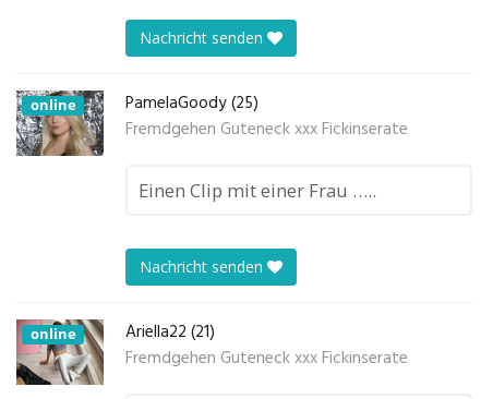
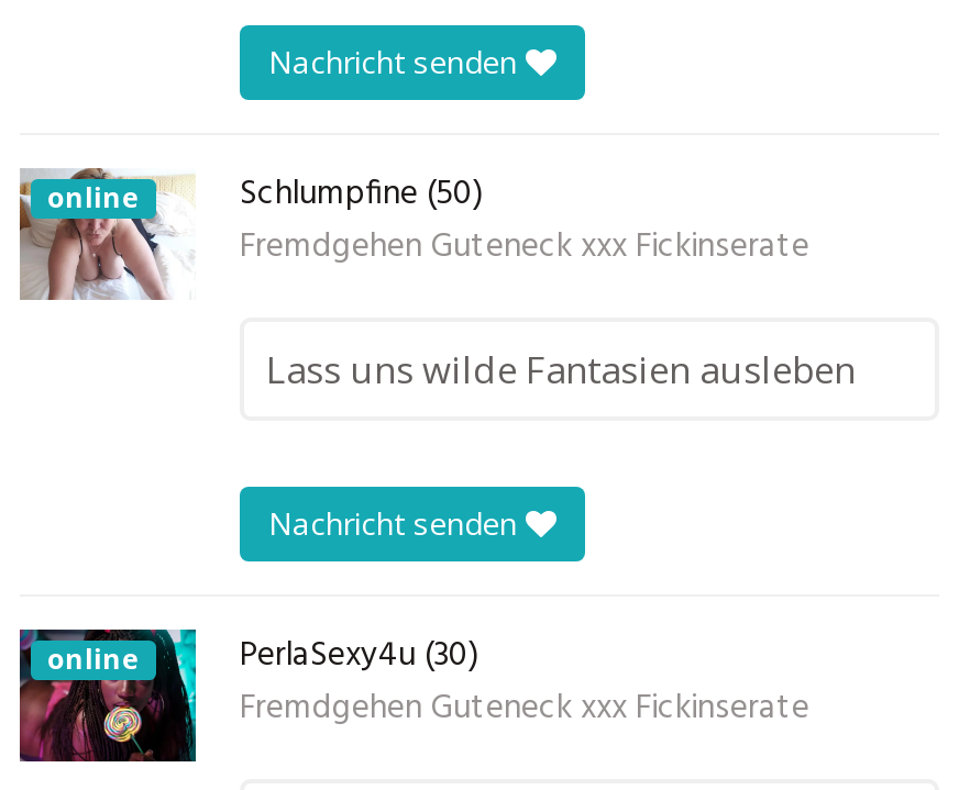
[16,89,258,157] [image] | PamelaGoody (25) -> [18,168,484,300] [image] | Schlumpfine (50)
[139,178,376,203] Einen Clip mit einer Frau ….. -> [266,344,856,394] Lass uns wilde Fantasien ausleben
[15,318,215,386] [image] | Ariella22 (21) -> [18,627,480,764] [image] | PerlaSexy4u (30)

